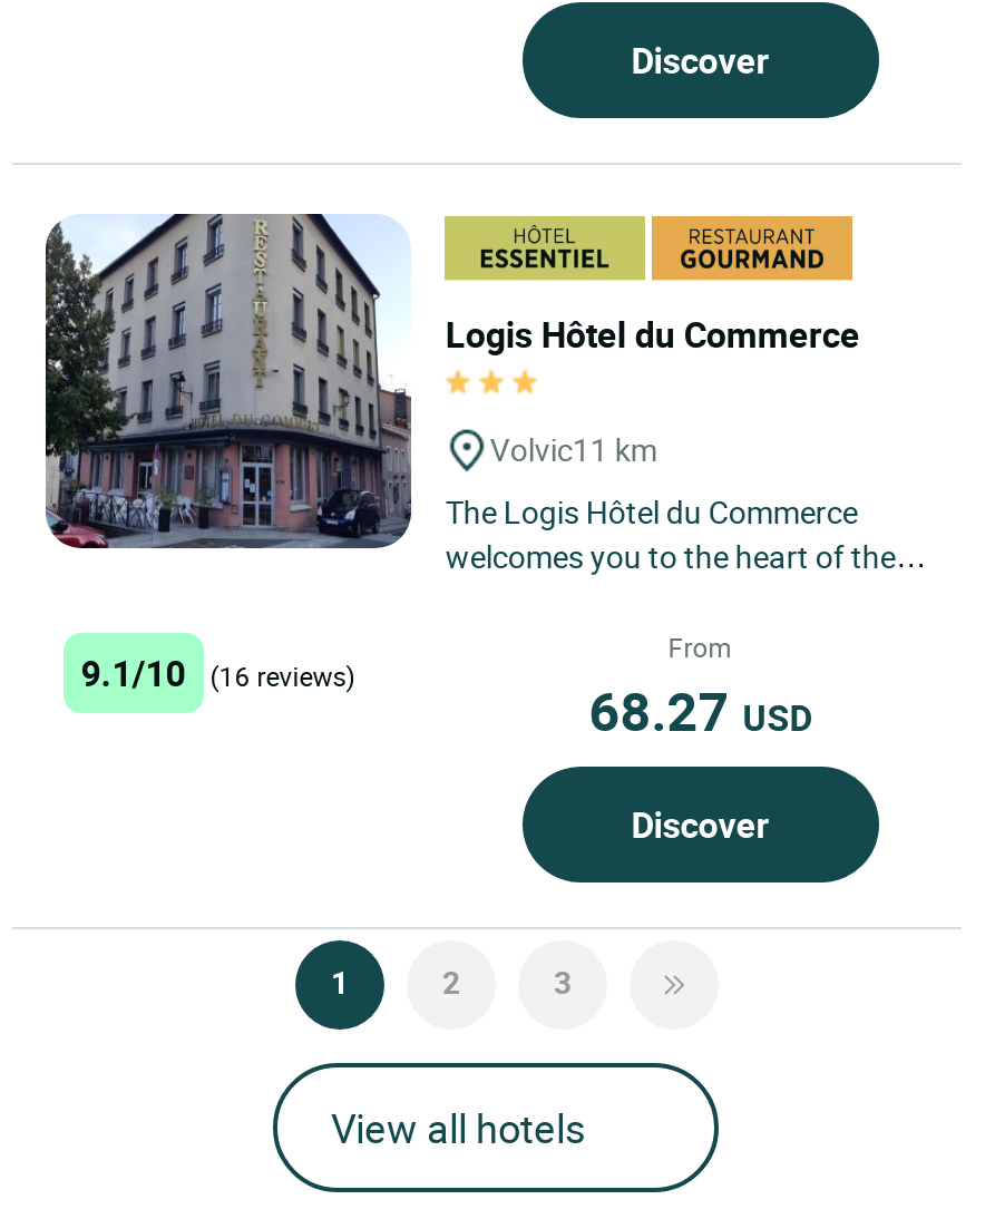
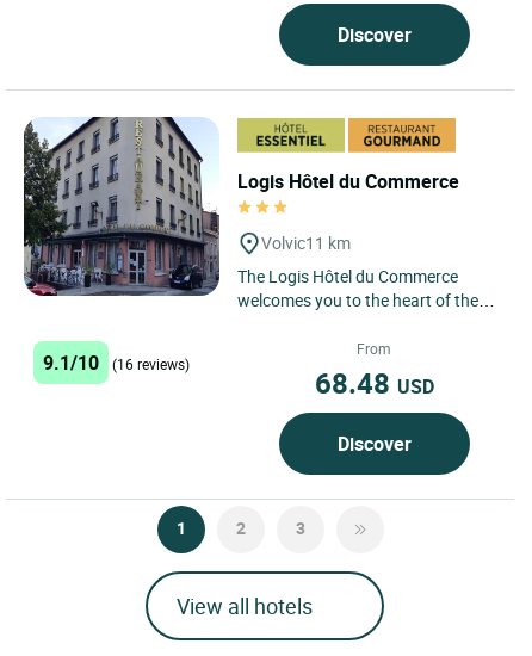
[589,674,812,745] 68.27 USD -> [315,363,434,401] 68.48 USD

